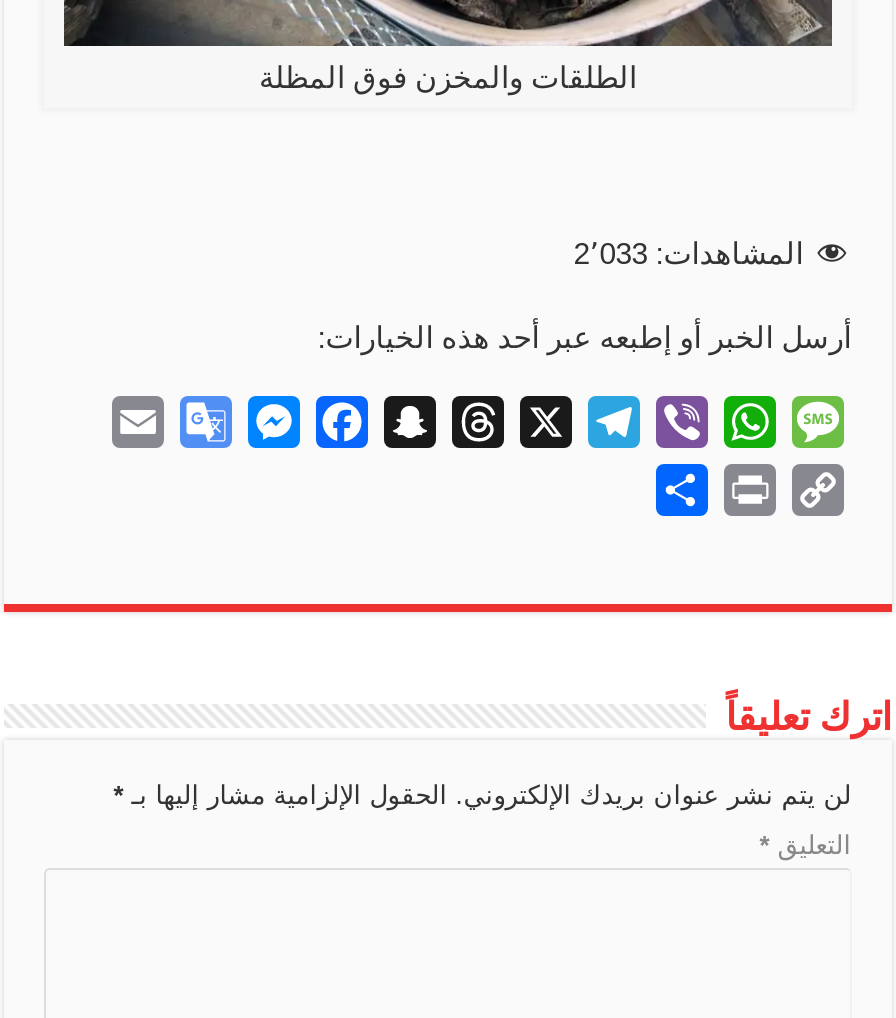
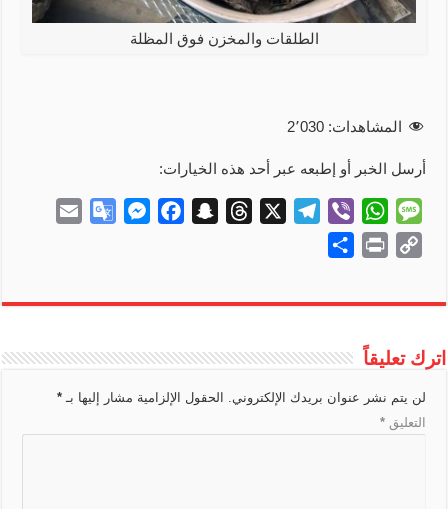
[574,236,804,270] المشاهدات: 2٬033 -> [287,118,402,135] المشاهدات: 2٬030

